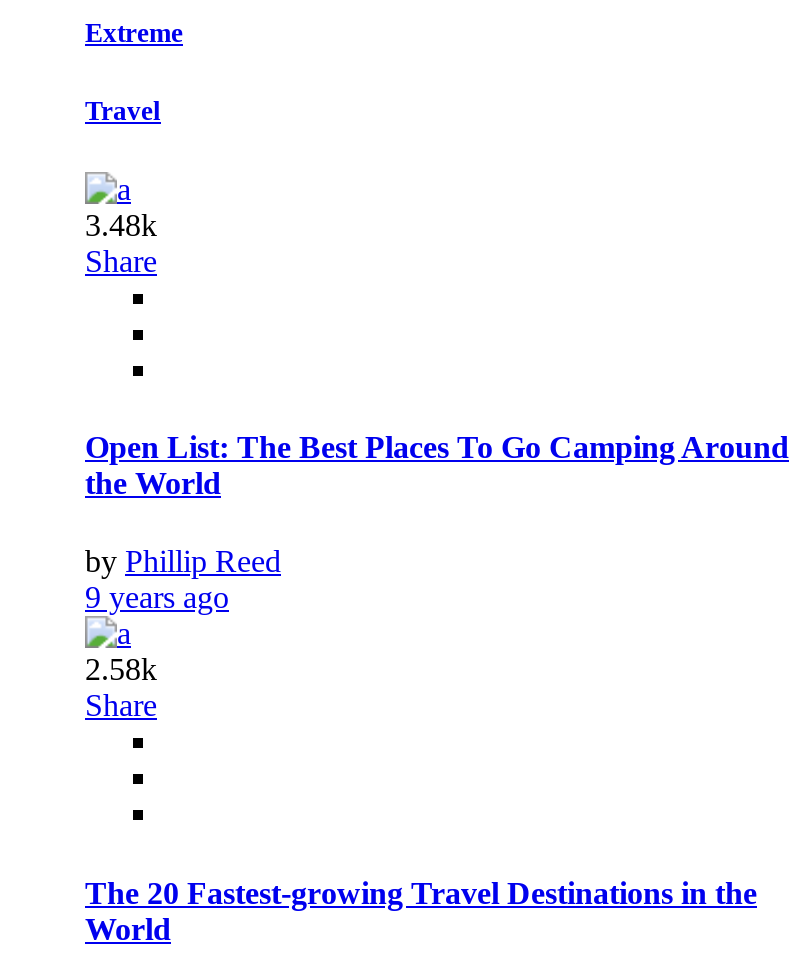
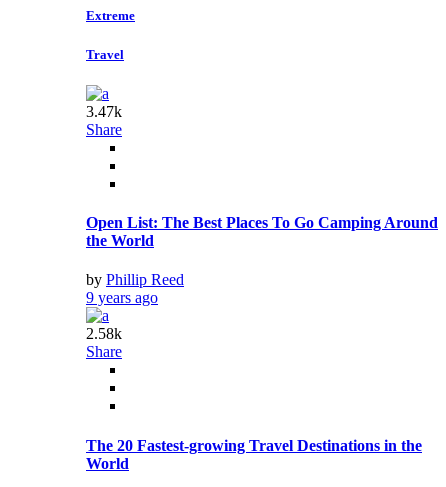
[85,207,157,241] 3.48k -> [86,103,122,120] 3.47k

